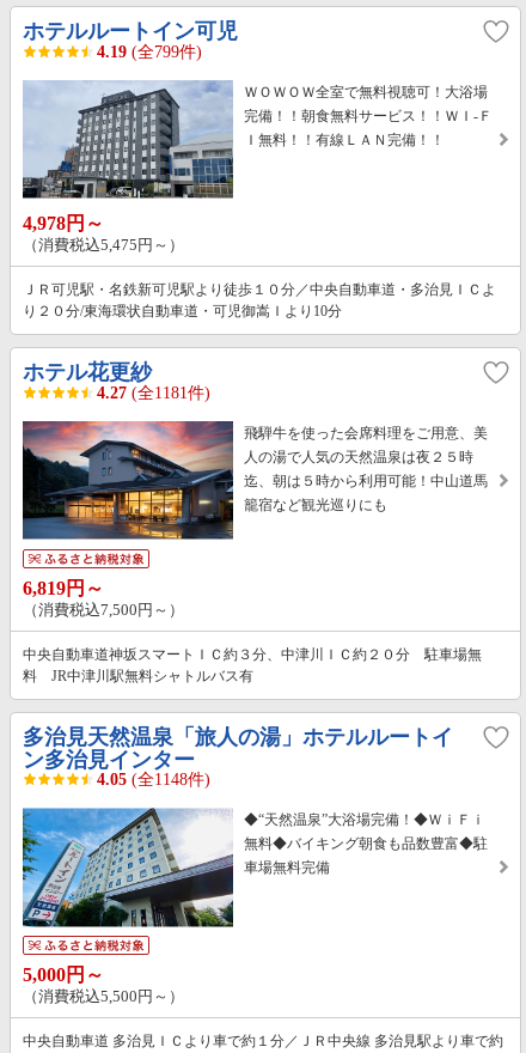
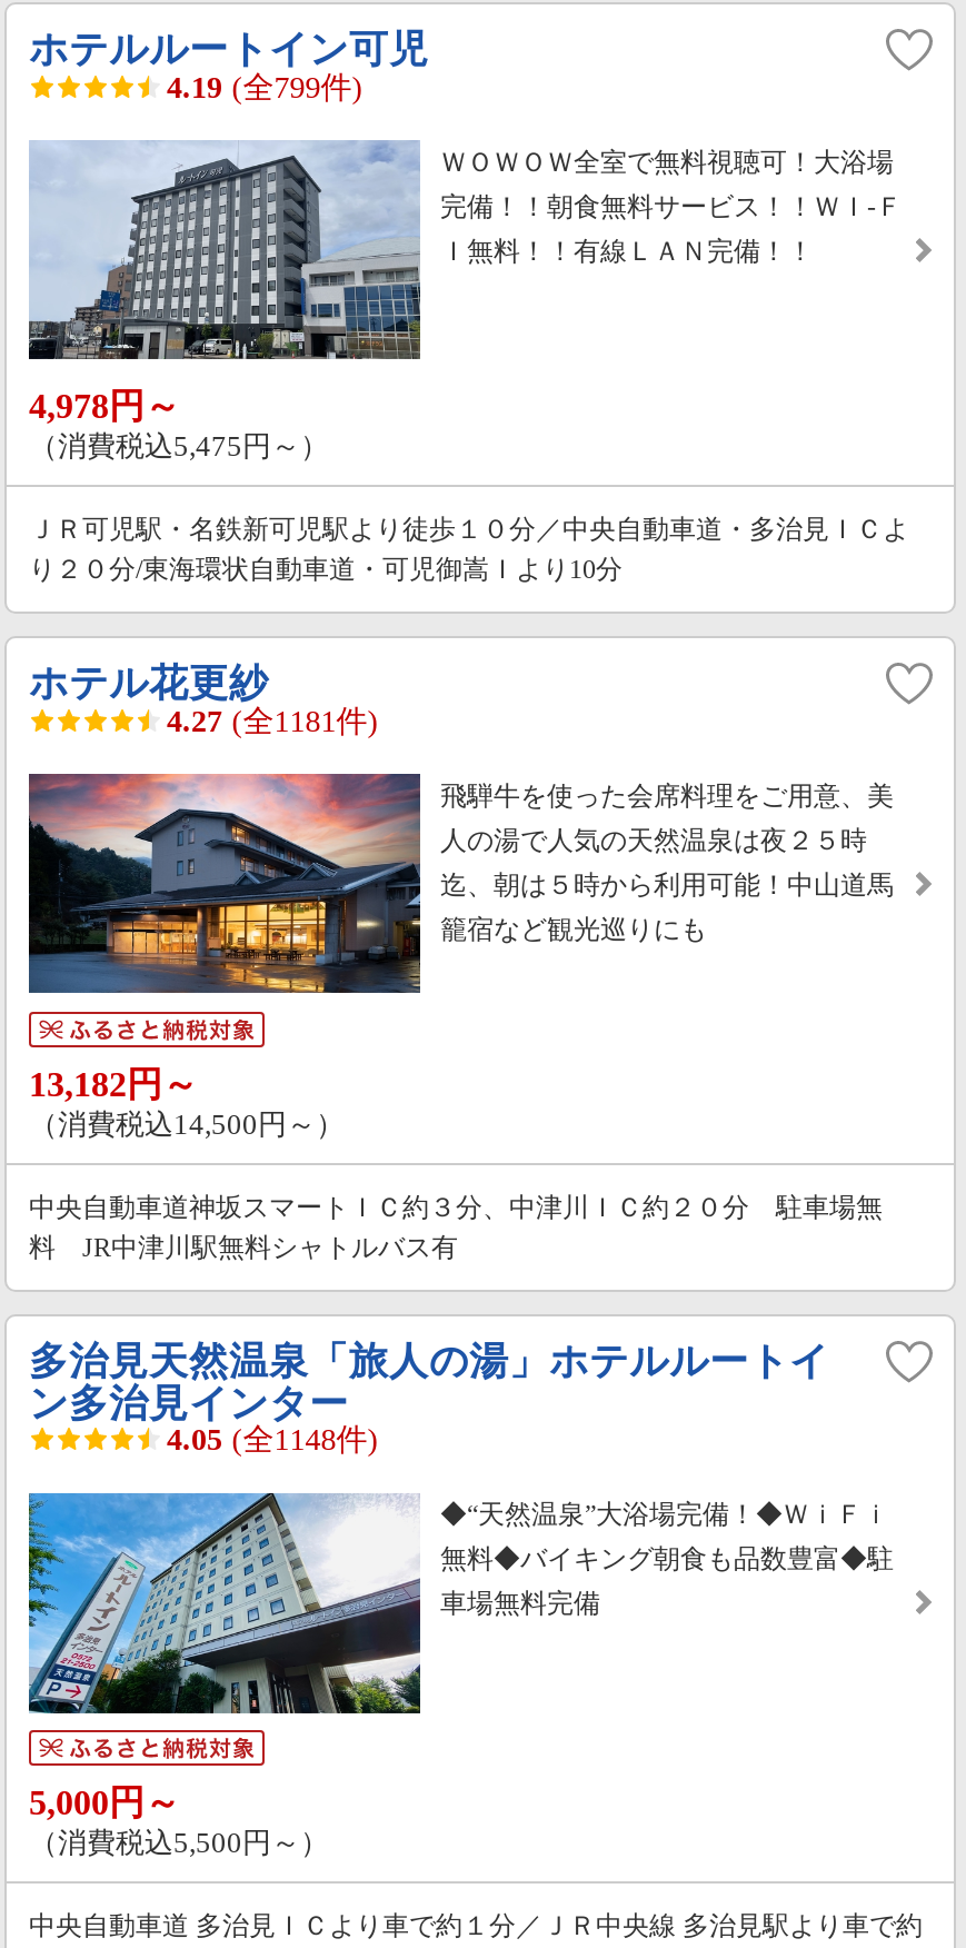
[23,577,104,598] 6,819円～ -> [29,1064,198,1102] 13,182円～
[23,601,184,618] （消費税込7,500円～） -> [29,1109,345,1140] （消費税込14,500円～）

